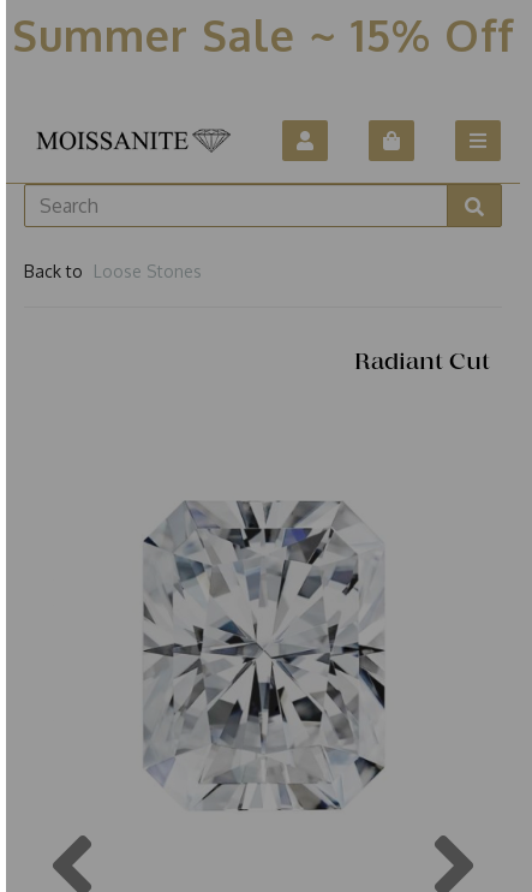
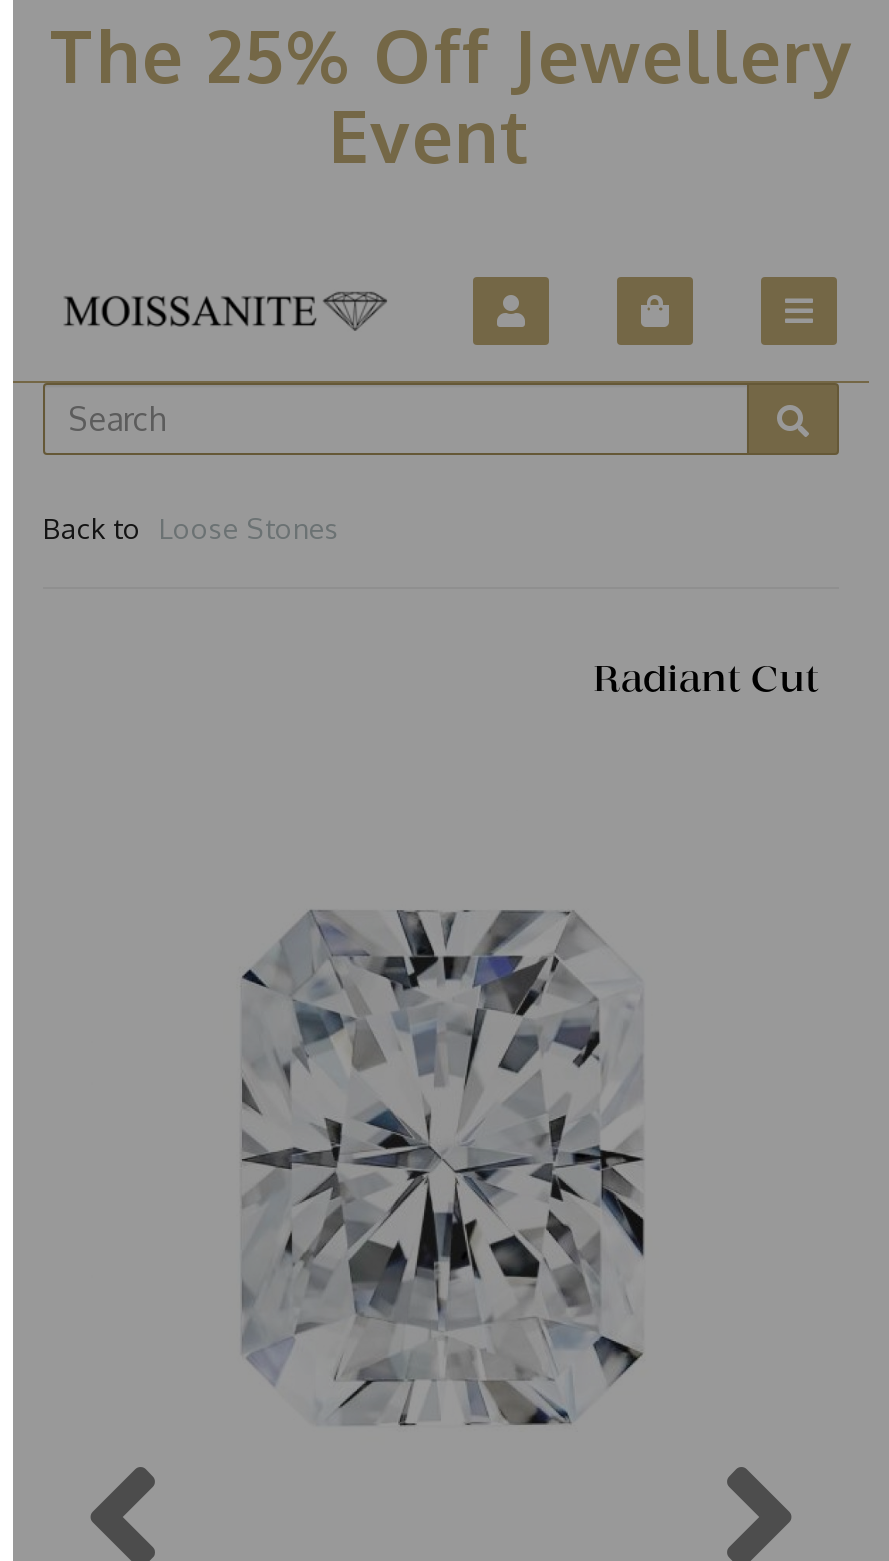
[11,7,515,61] Summer Sale ~ 15% Off -> [28,9,854,179] The 25% Off Jewellery | Event

